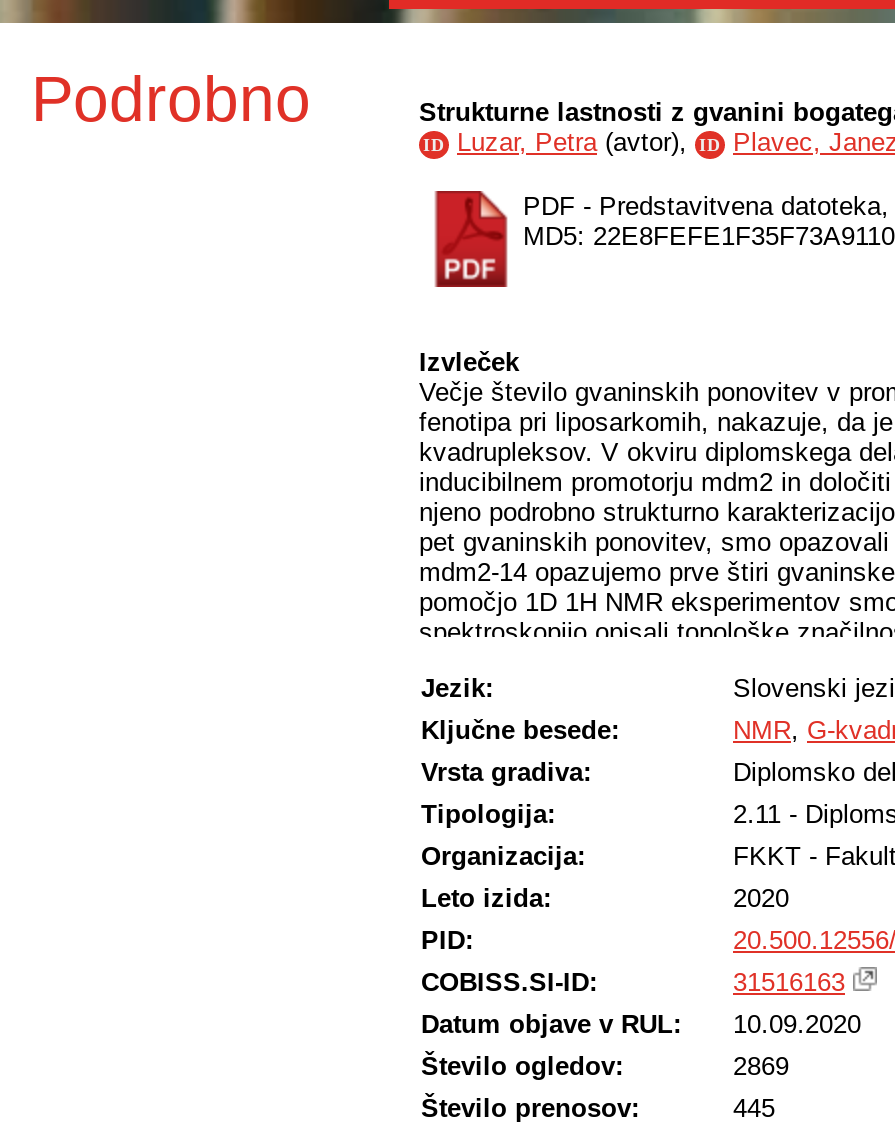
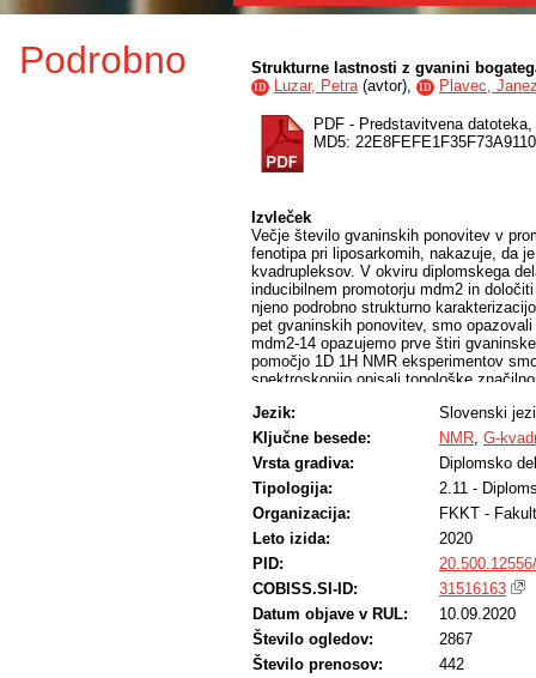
[733,1051,789,1081] 2869 -> [439,630,473,648] 2867
[733,1093,775,1123] 445 -> [439,655,464,673] 442

